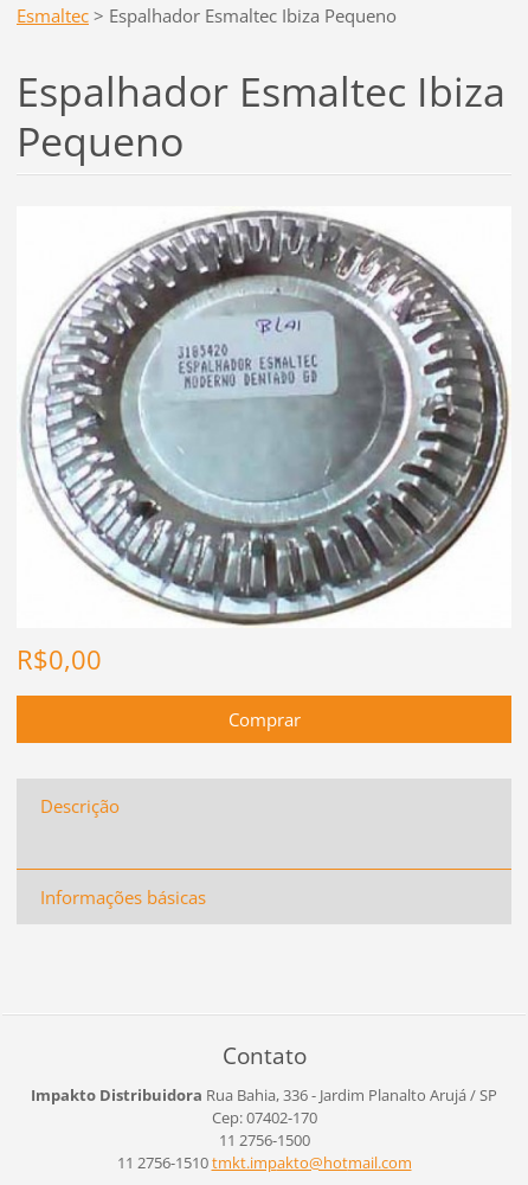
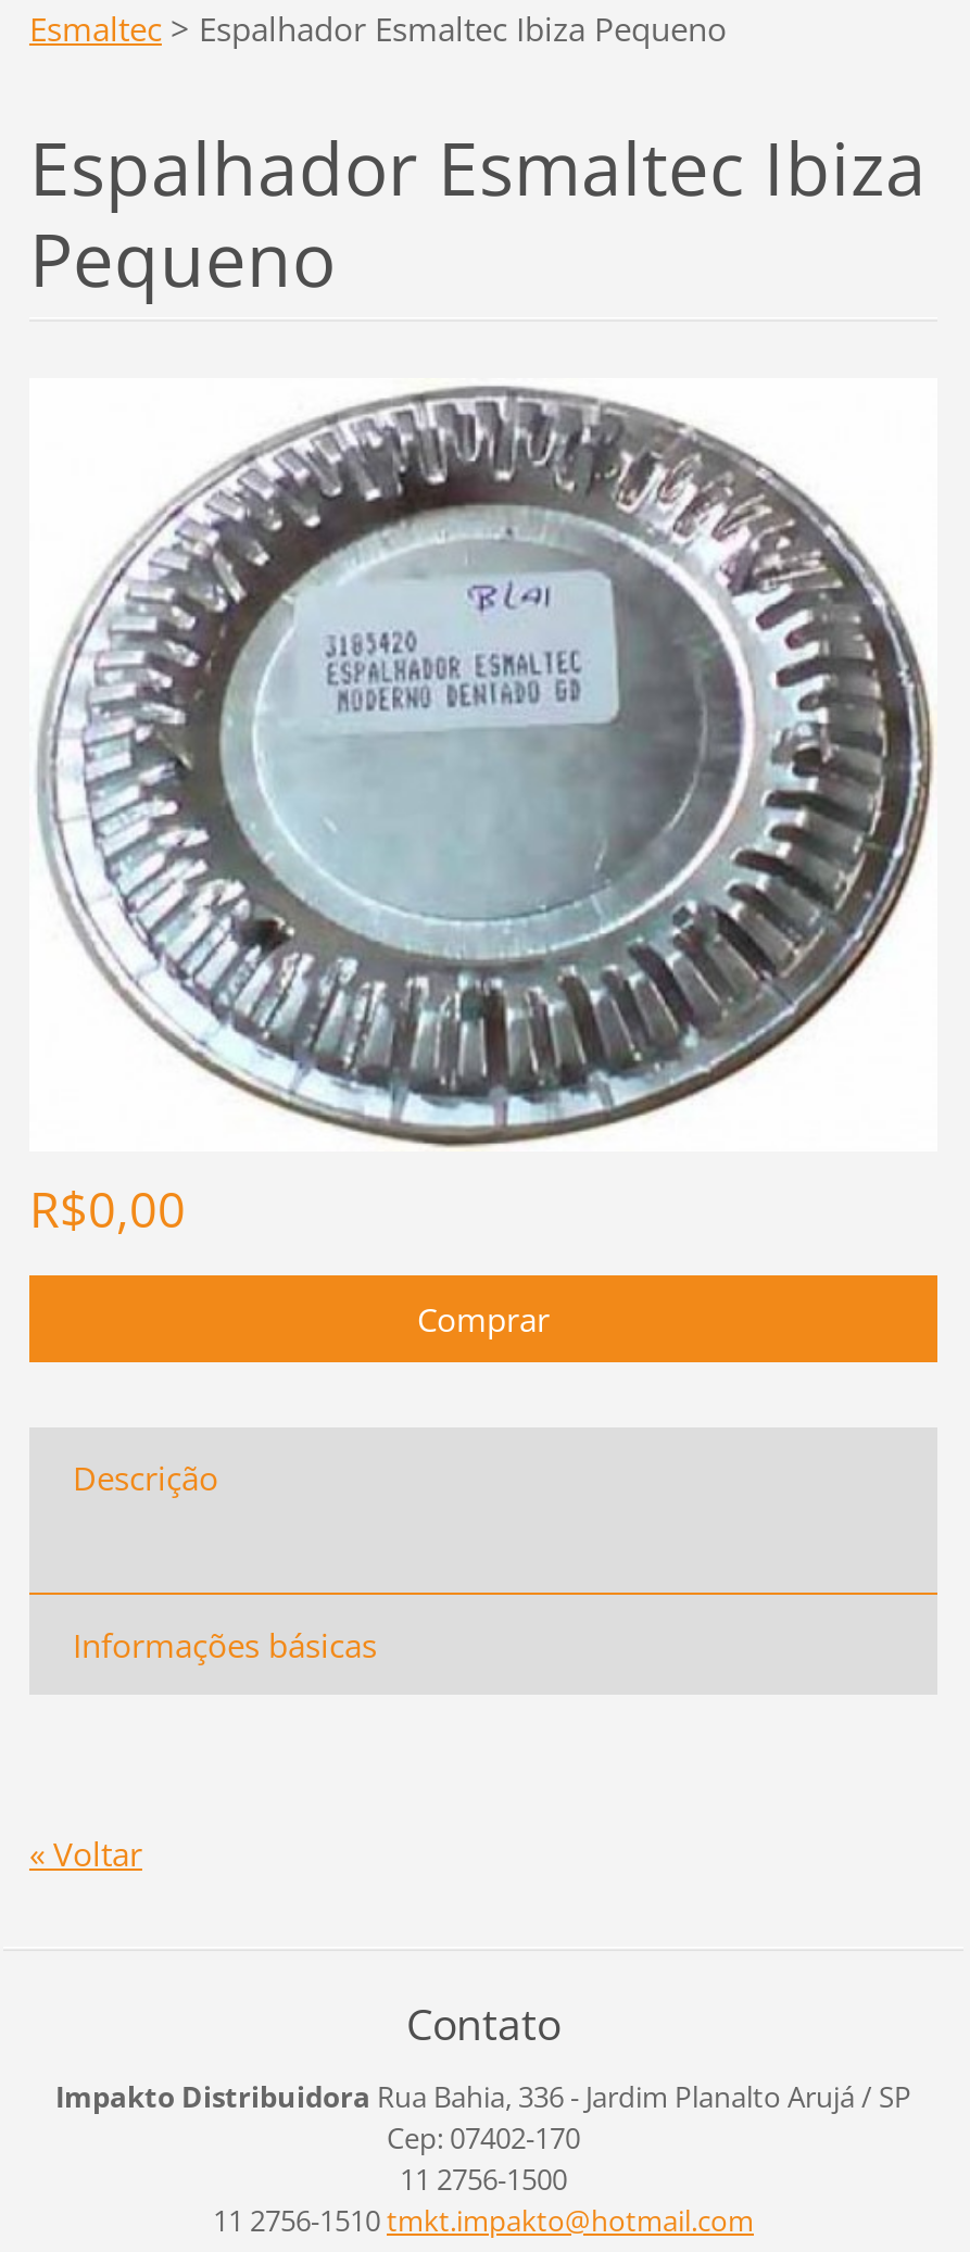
none -> [29,1832,142,1876] « Voltar

